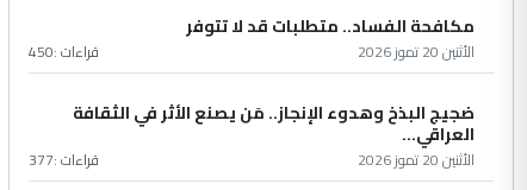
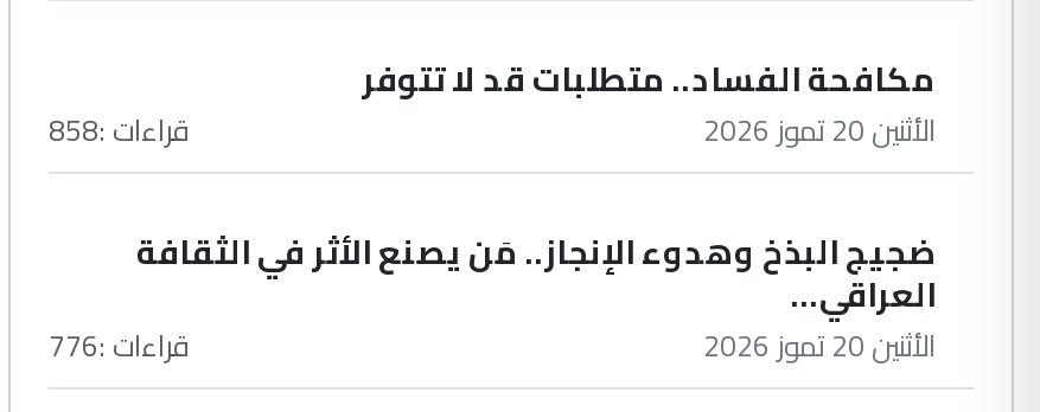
[29,38,99,66] قراءات : 450 -> [49,102,189,157] قراءات : 858
[29,146,99,174] قراءات : 377 -> [49,318,189,372] قراءات : 776

